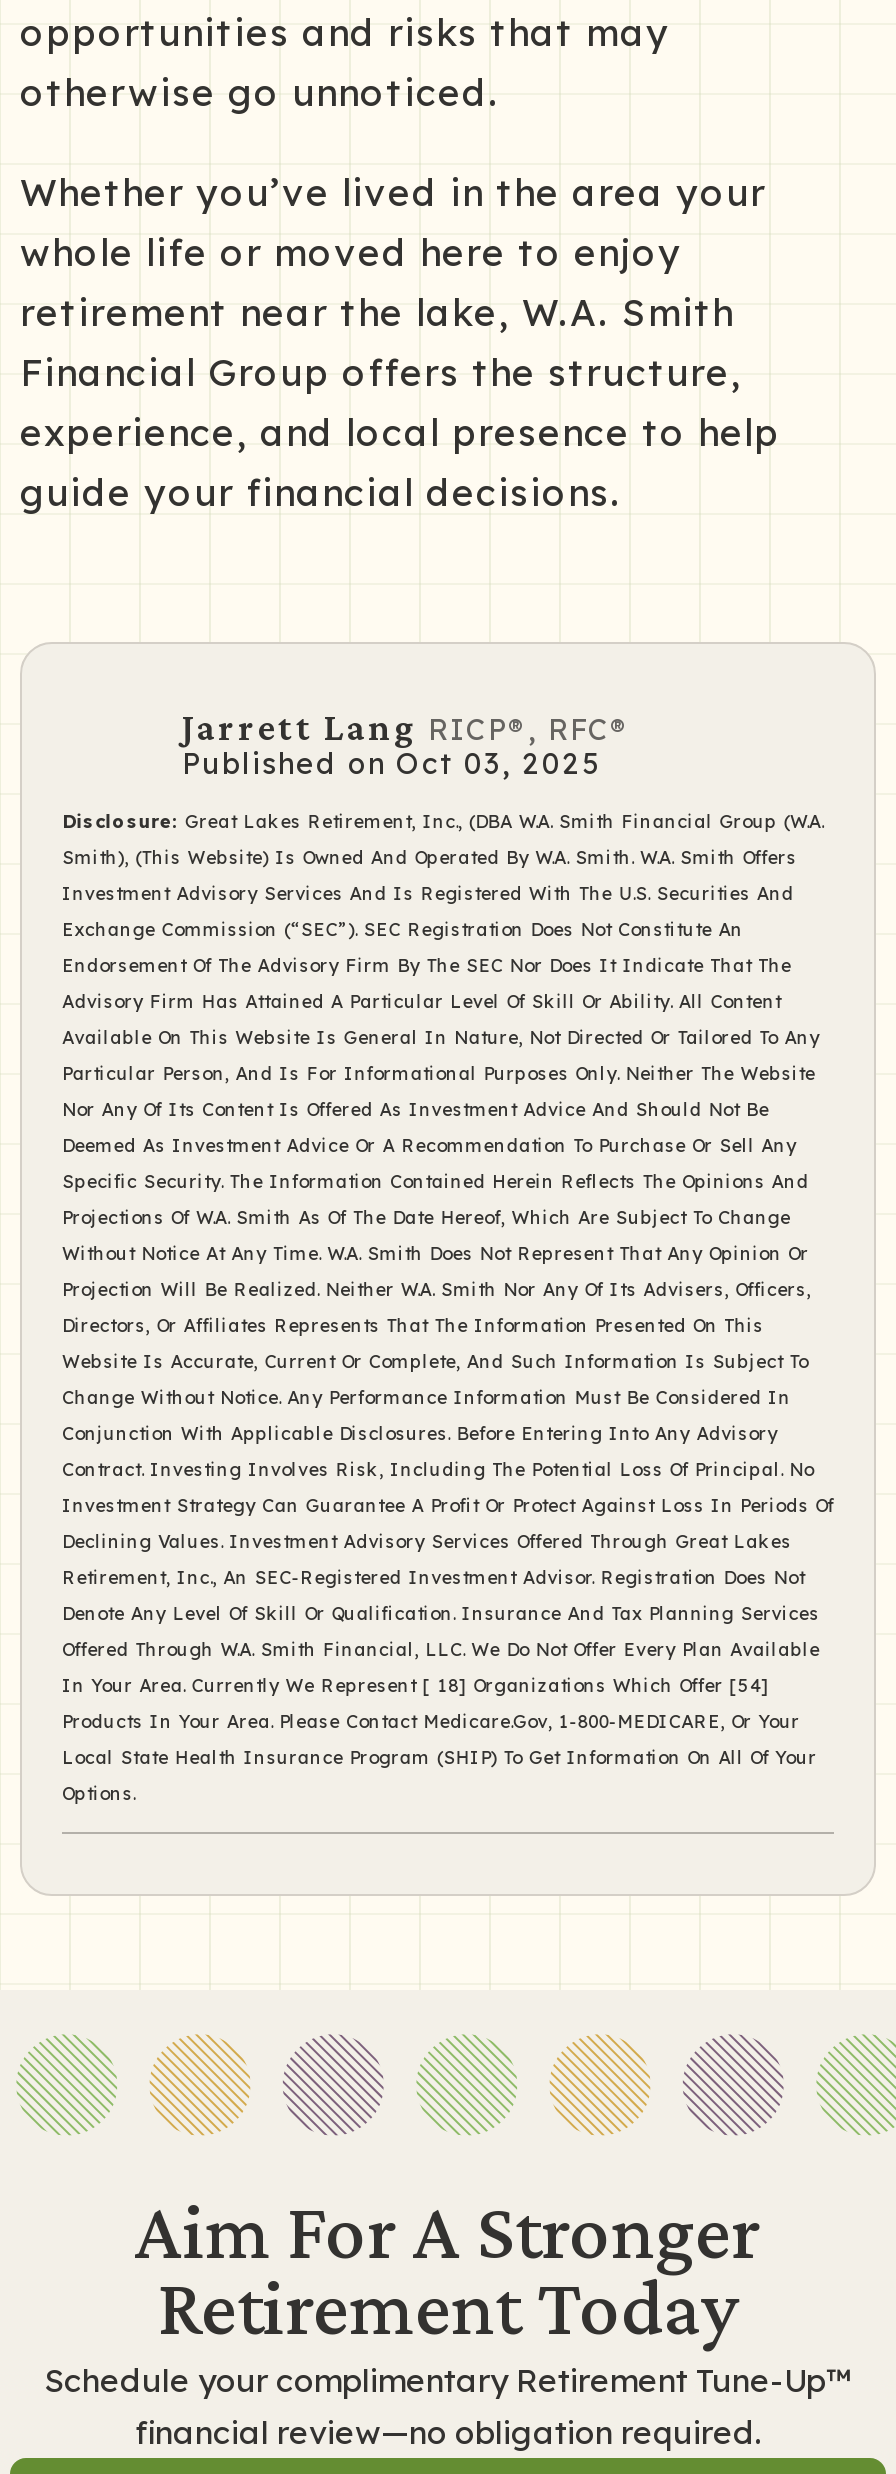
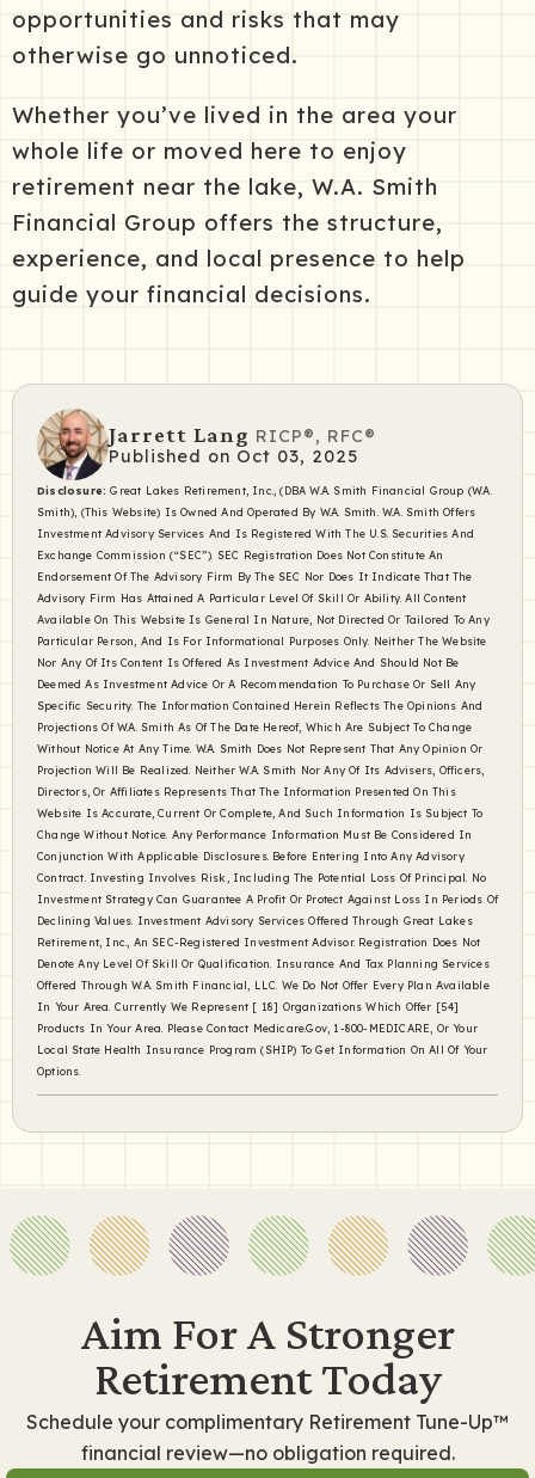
none -> [37,407,105,482] [image]

